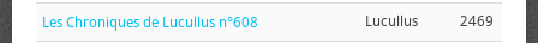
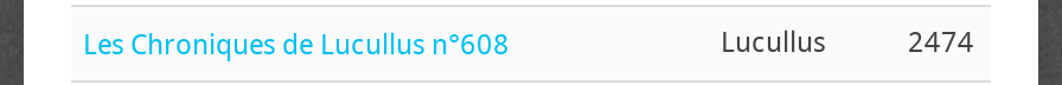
[460,13,494,30] 2469 -> [908,26,974,59] 2474

